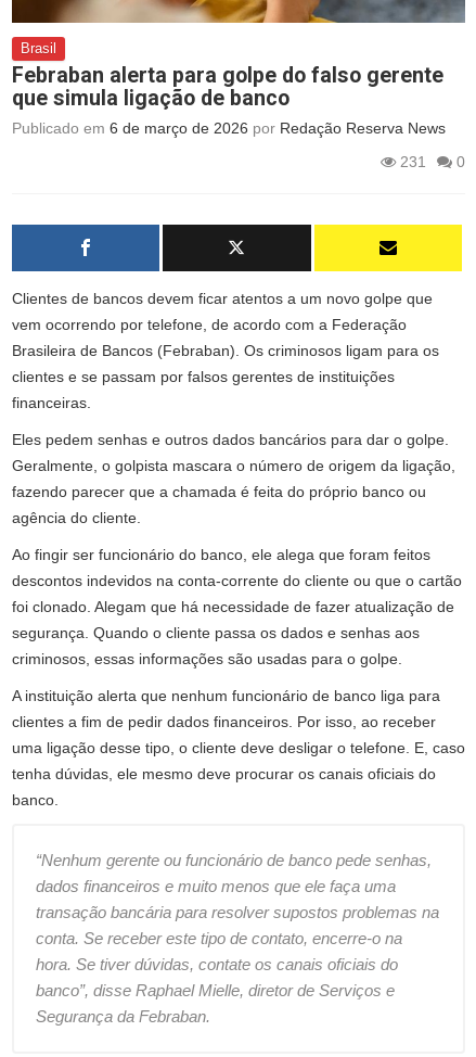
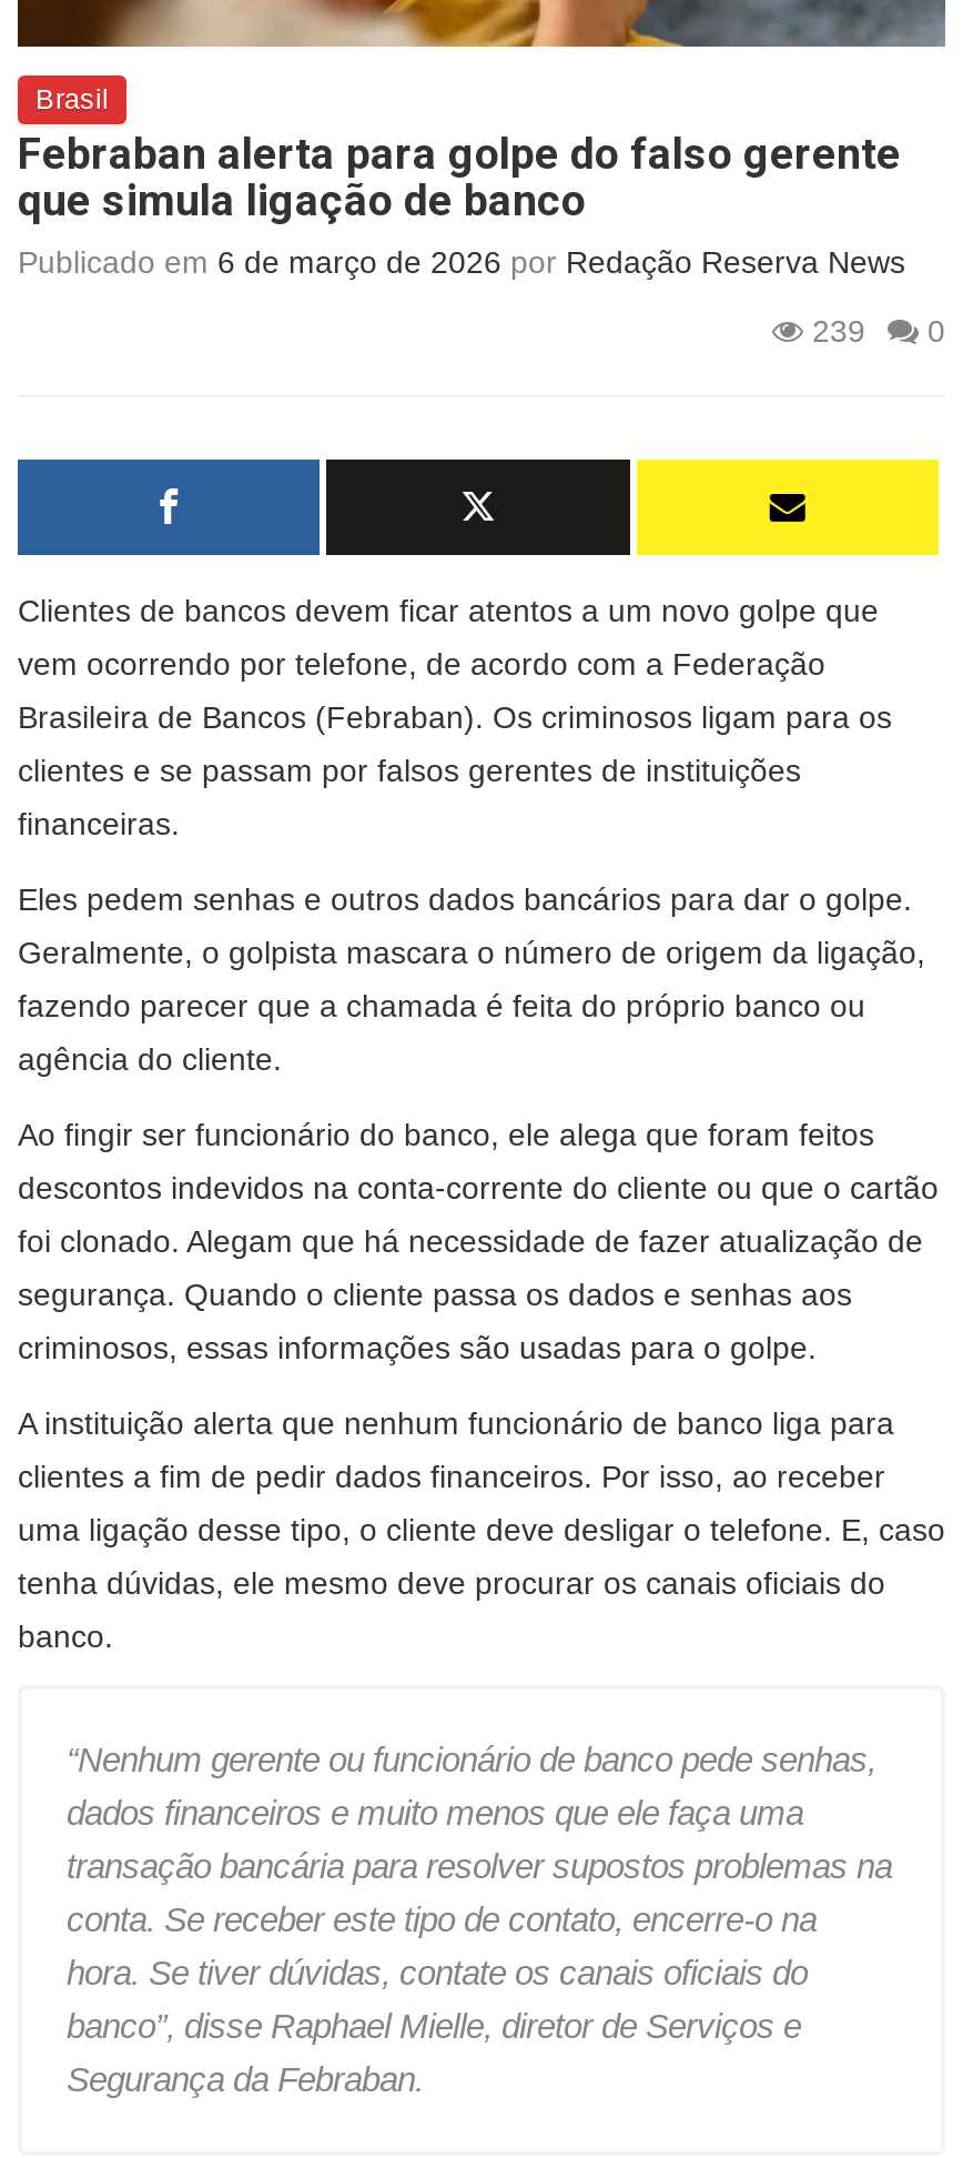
[396,153,465,171] 231 0 -> [803,313,945,349] 239 0

